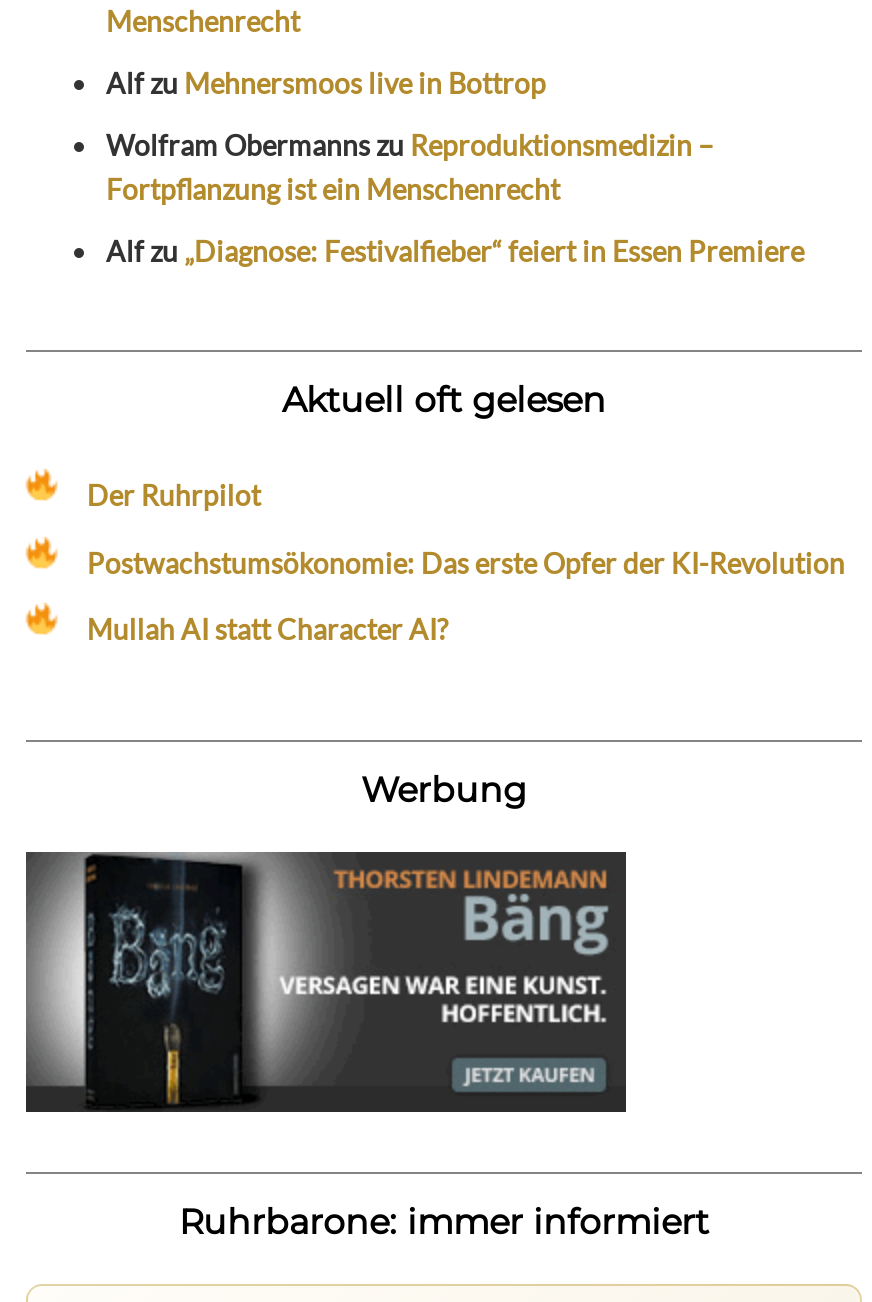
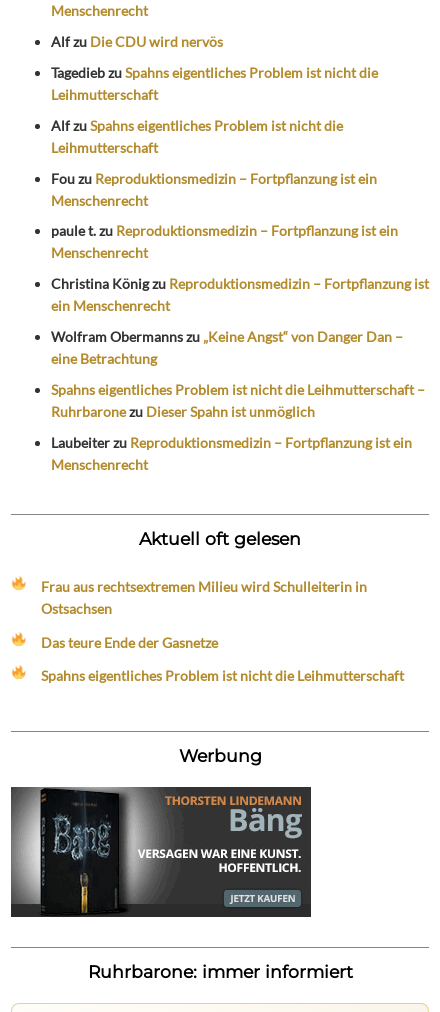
[106,66,804,268] Alf zu Mehnersmoos live in Bottrop | Wolfram Obermanns zu Reproduktionsmedizin – | Fortpflanzung ist ein Menschenrecht | Alf zu „Diagnose: Festivalfieber“ feiert in Essen Premiere -> [51,33,429,473] Alf zu Die CDU wird nervös | Tagedieb zu Spahns eigentliches Problem ist nicht die | Leihmutterschaft | Alf zu Spahns eigentliches Problem ist nicht die | Leihmutterschaft | Fou zu Reproduktionsmedizin – Fortpflanzung ist ein | Menschenrecht | paule t. zu Reproduktionsmedizin – Fortpflanzung ist ein | Menschenrecht | Christina Königzu Reproduktionsmedizin – Fortpflanzung ist | ein Menschenrecht | Wolfram Obermanns zu „Keine Angst“ von Danger Dan – | eine Betrachtung | Spahns eigentliches Problem ist nicht die Leihmutterschaft – | Ruhrbarone zu Dieser Spahn ist unmöglich | Laubeiter zu Reproduktionsmedizin – Fortpflanzung ist ein | Menschenrecht
[87,479,261,513] Der Ruhrpilot -> [41,578,367,617] Frau aus rechtsextremen Milieu wird Schulleiterin in | Ostsachsen
[87,546,845,580] Postwachstumsökonomie: Das erste Opfer der KI-Revolution -> [41,634,218,651] Das teure Ende der Gasnetze
[87,612,449,646] Mullah AI statt Character AI? -> [41,667,404,684] Spahns eigentliches Problem ist nicht die Leihmutterschaft

